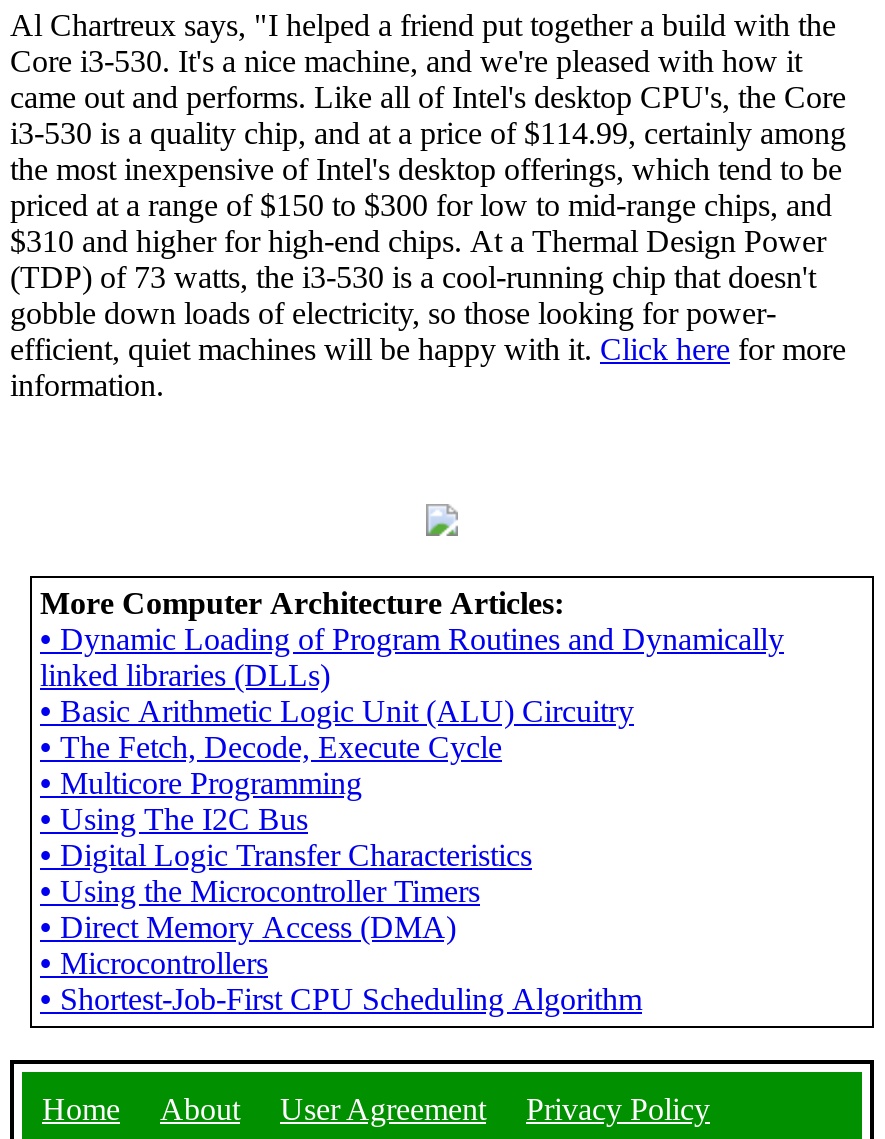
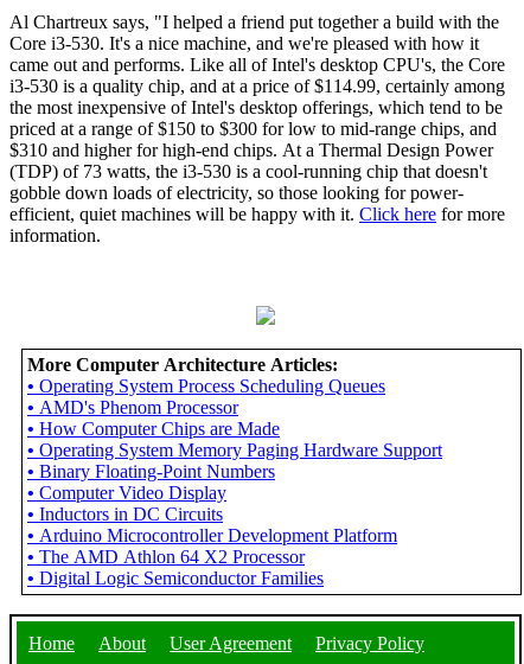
[40,622,784,1016] • Dynamic Loading of Program Routines and Dynamically | linked libraries (DLLs) | • Basic Arithmetic Logic Unit (ALU) Circuitry | • The Fetch, Decode, Execute Cycle | • Multicore Programming | • Using The I2C Bus | • Digital Logic Transfer Characteristics | • Using the Microcontroller Timers | • Direct Memory Access (DMA) | • Microcontrollers | • Shortest-Job-First CPU Scheduling Algorithm -> [27,376,442,588] • Operating System Process Scheduling Queues | • AMD's Phenom Processor | • How Computer Chips are Made | • Operating System Memory Paging Hardware Support | • Binary Floating-Point Numbers | • Computer Video Display | • Inductors in DC Circuits | • Arduino Microcontroller Development Platform | • The AMD Athlon 64 X2 Processor | • Digital Logic Semiconductor Families

